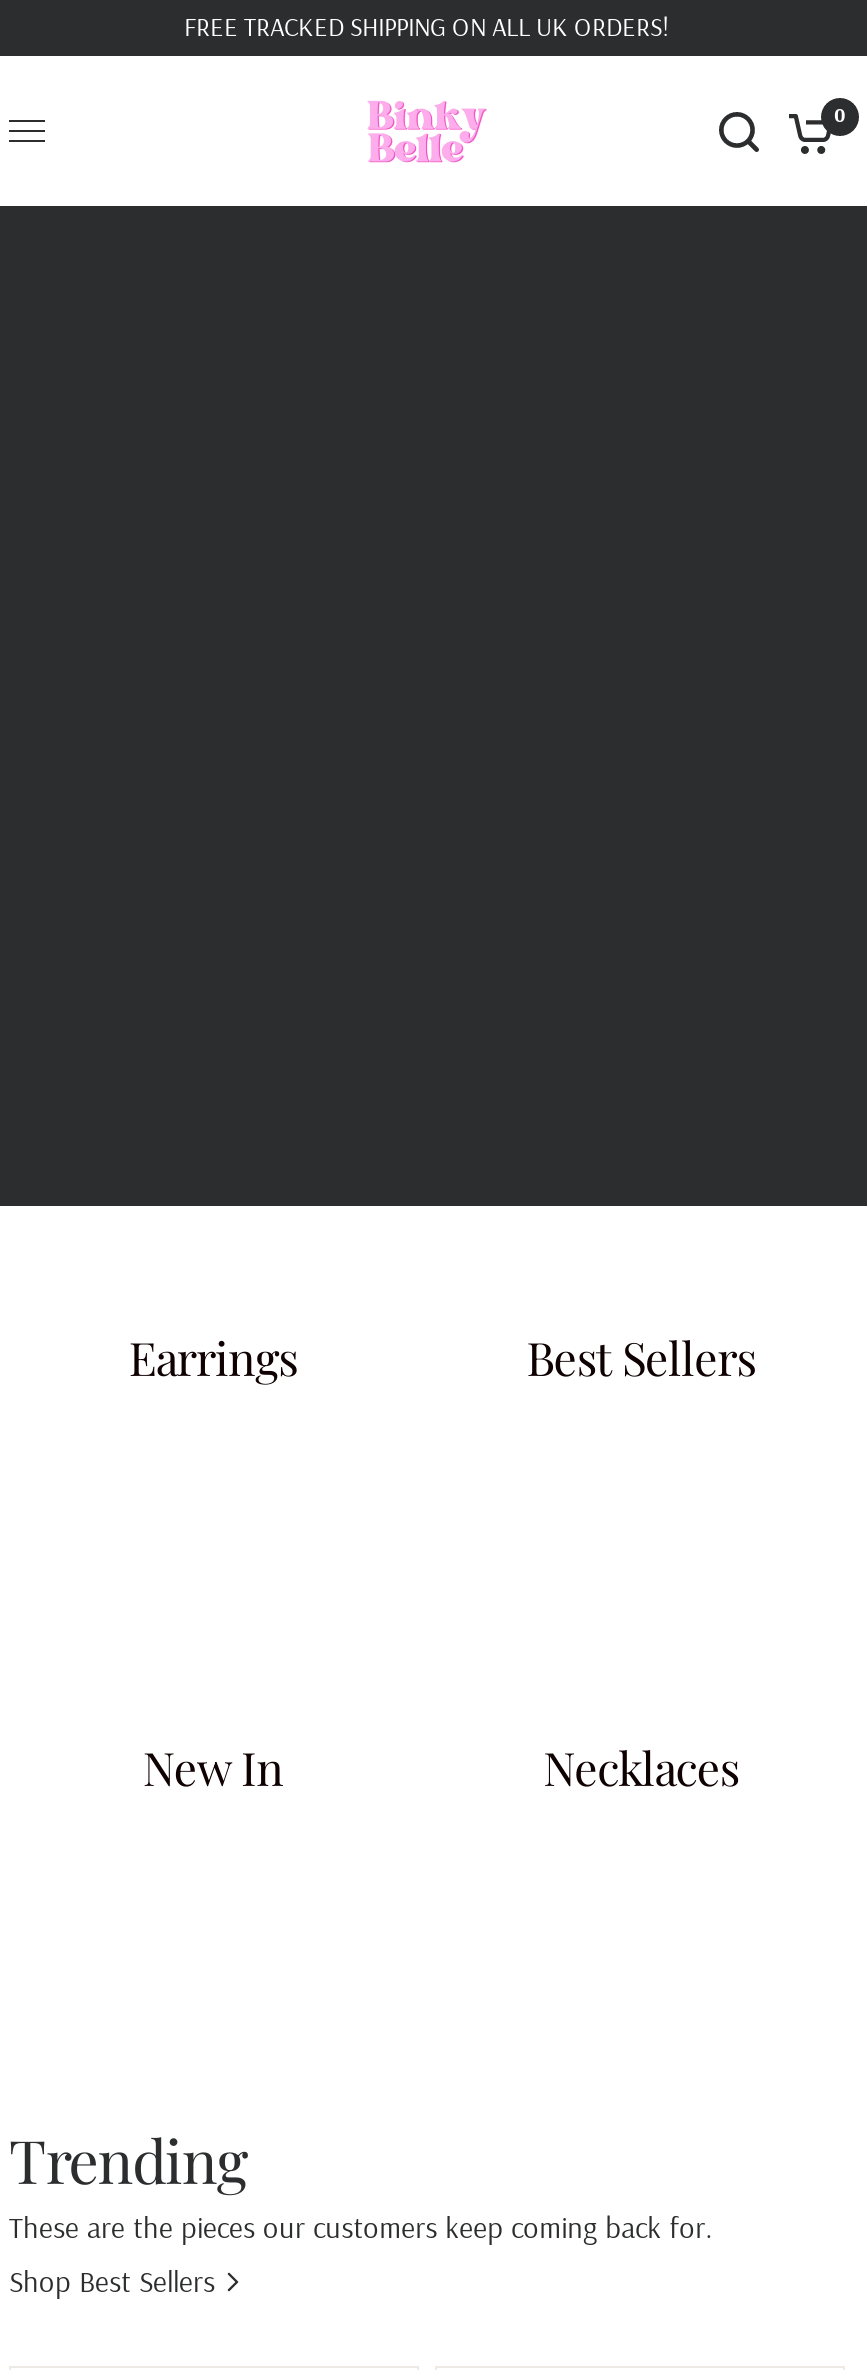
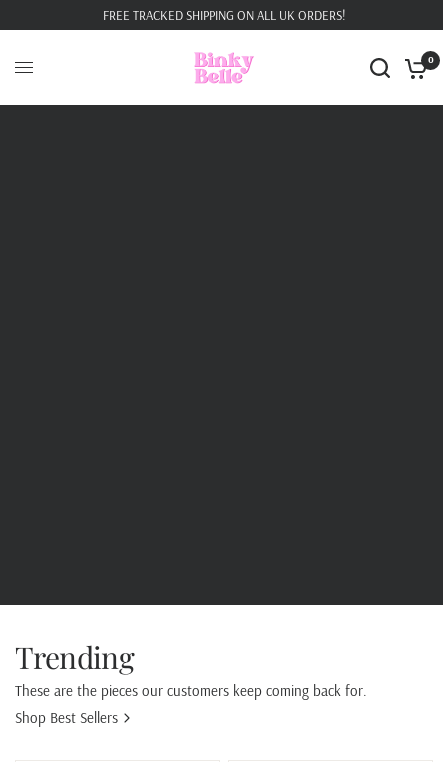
[129,1326,755,1388] Earrings | Best Sellers -> none
[143,1736,739,1798] New In | Necklaces -> none

